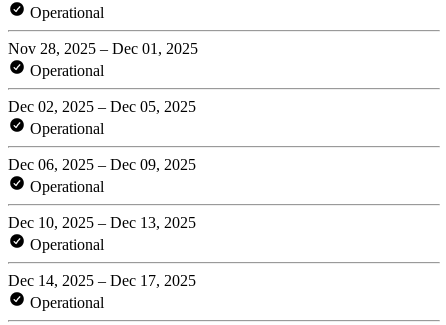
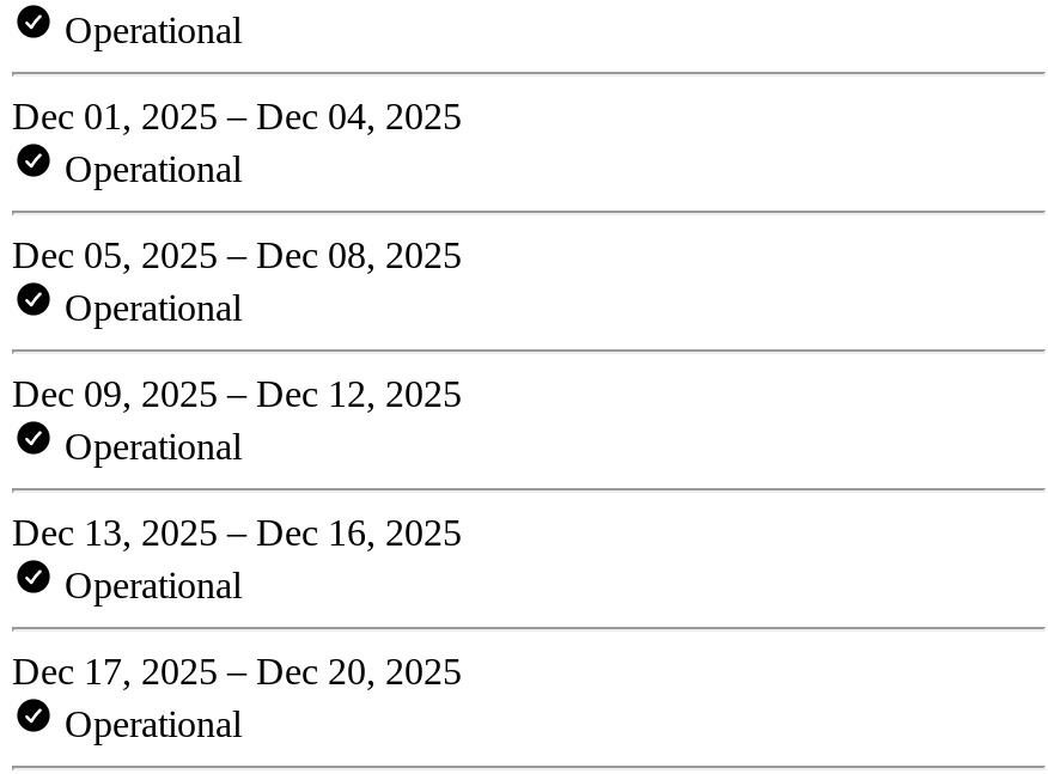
[8,40,198,57] Nov 28, 2025 – Dec 01, 2025 -> [12,95,462,136] Dec 01, 2025 – Dec 04, 2025
[8,98,196,115] Dec 02, 2025 – Dec 05, 2025 -> [12,234,462,275] Dec 05, 2025 – Dec 08, 2025
[8,156,196,173] Dec 06, 2025 – Dec 09, 2025 -> [12,373,462,414] Dec 09, 2025 – Dec 12, 2025
[8,214,196,231] Dec 10, 2025 – Dec 13, 2025 -> [12,512,462,552] Dec 13, 2025 – Dec 16, 2025
[8,272,196,289] Dec 14, 2025 – Dec 17, 2025 -> [12,651,462,691] Dec 17, 2025 – Dec 20, 2025

